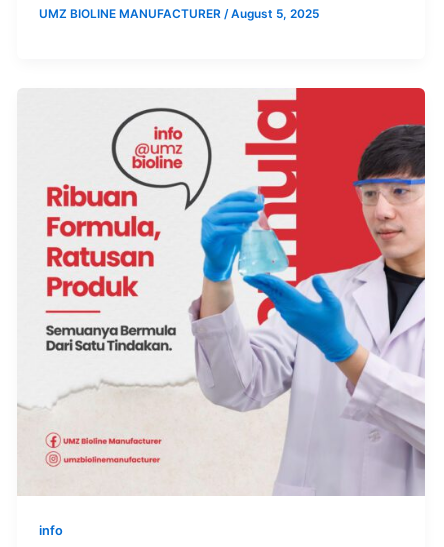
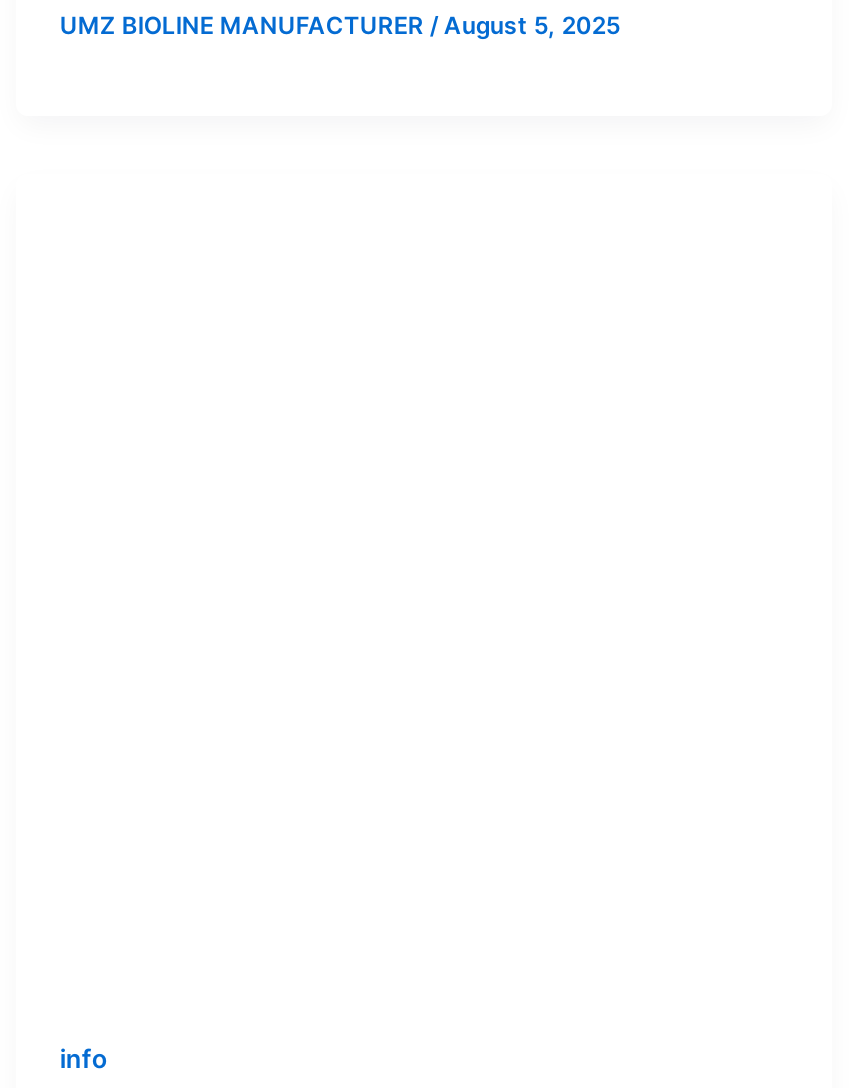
[17,87,426,497] [image] -> none

